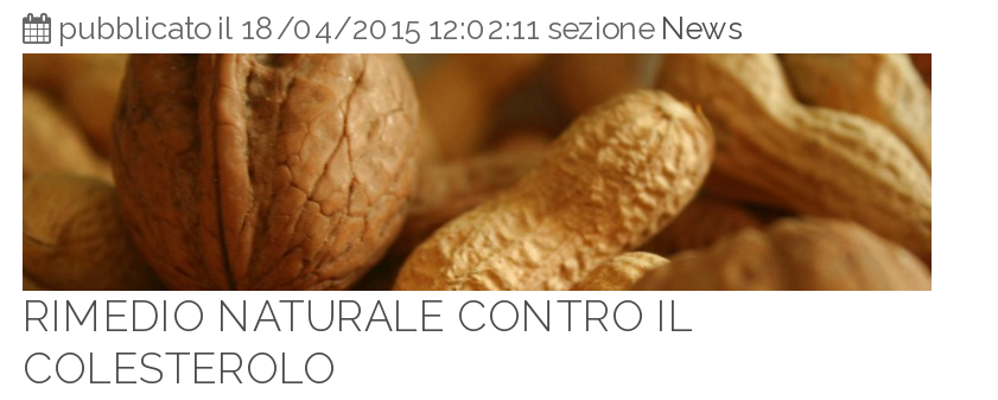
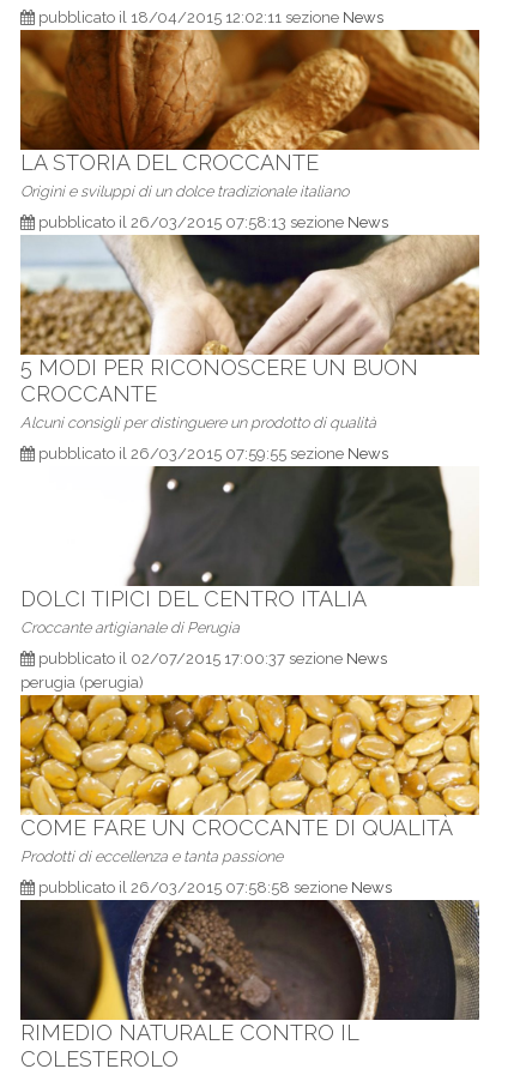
none -> [19,234,480,462] [image] | 5 MODI PER RICONOSCERE UN BUON | CROCCANTE | Alcuni consigli per distinguere un prodotto di qualità | pubblicato il 26/03/2015 07:59:55 sezione News
none -> [19,694,480,896] [image] | COME FARE UN CROCCANTE DI QUALITÀ | Prodotti di eccellenza e tanta passione | pubblicato il 26/03/2015 07:58:58 sezione News
none -> [19,899,480,1021] [image]
none -> [20,150,388,231] LA STORIA DEL CROCCANTE | Origini e sviluppi di un dolce tradizionale italiano | pubblicato il 26/03/2015 07:58:13 sezione News
none -> [20,465,458,691] [image] | DOLCI TIPICI DEL CENTRO ITALIA | Croccante artigianale di Perugia | pubblicato il 02/07/2015 17:00:37 sezione News | perugia (perugia)

